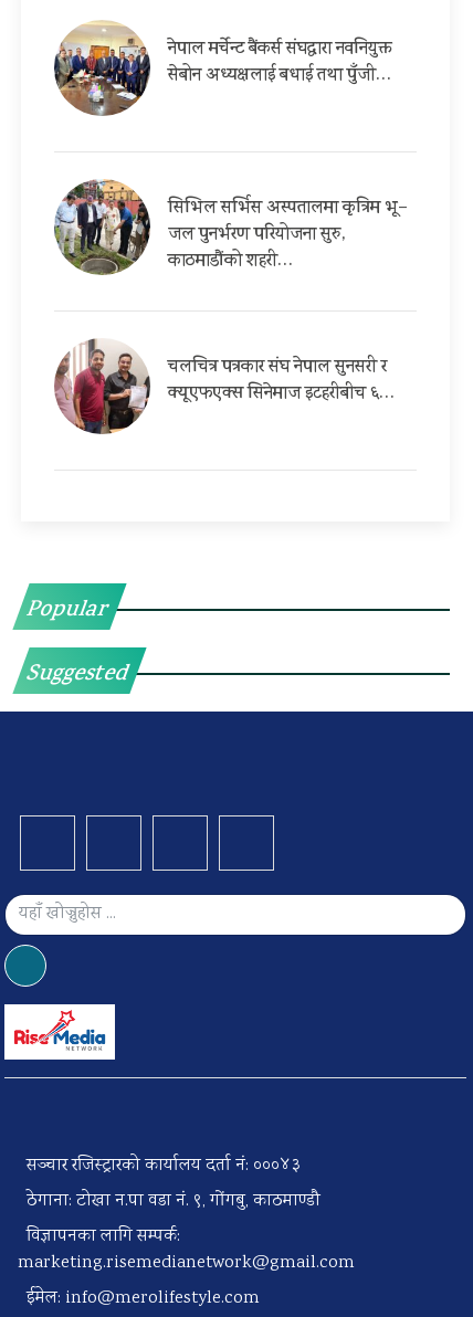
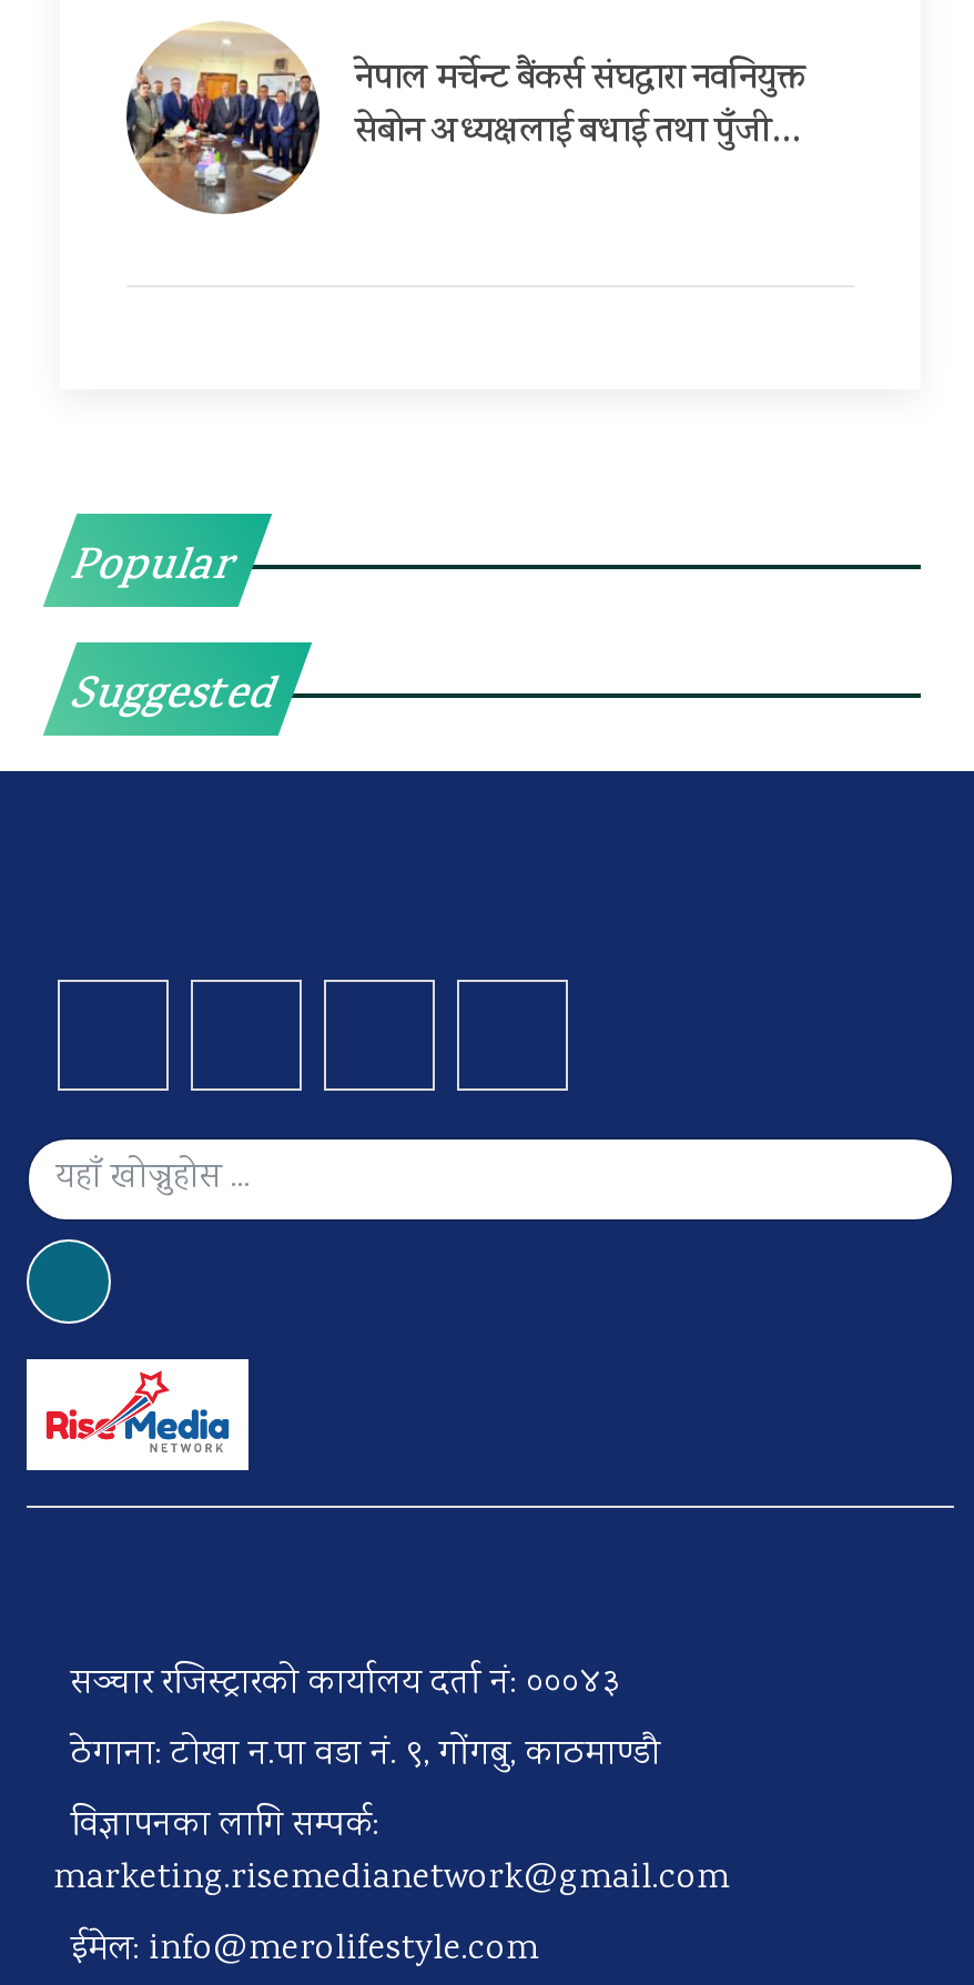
[53,179,408,276] [image] | सिभिल सर्भिस अस्पतालमा कृत्रिम भू– | जल पुनर्भरण परियोजना सुरु, | काठमाडौंको शहरी… -> none
[53,338,395,433] [image] | चलचित्र पत्रकार संघ नेपाल सुनसरी र | क्यूएफएक्स सिनेमाज इटहरीबीच ६… -> none

